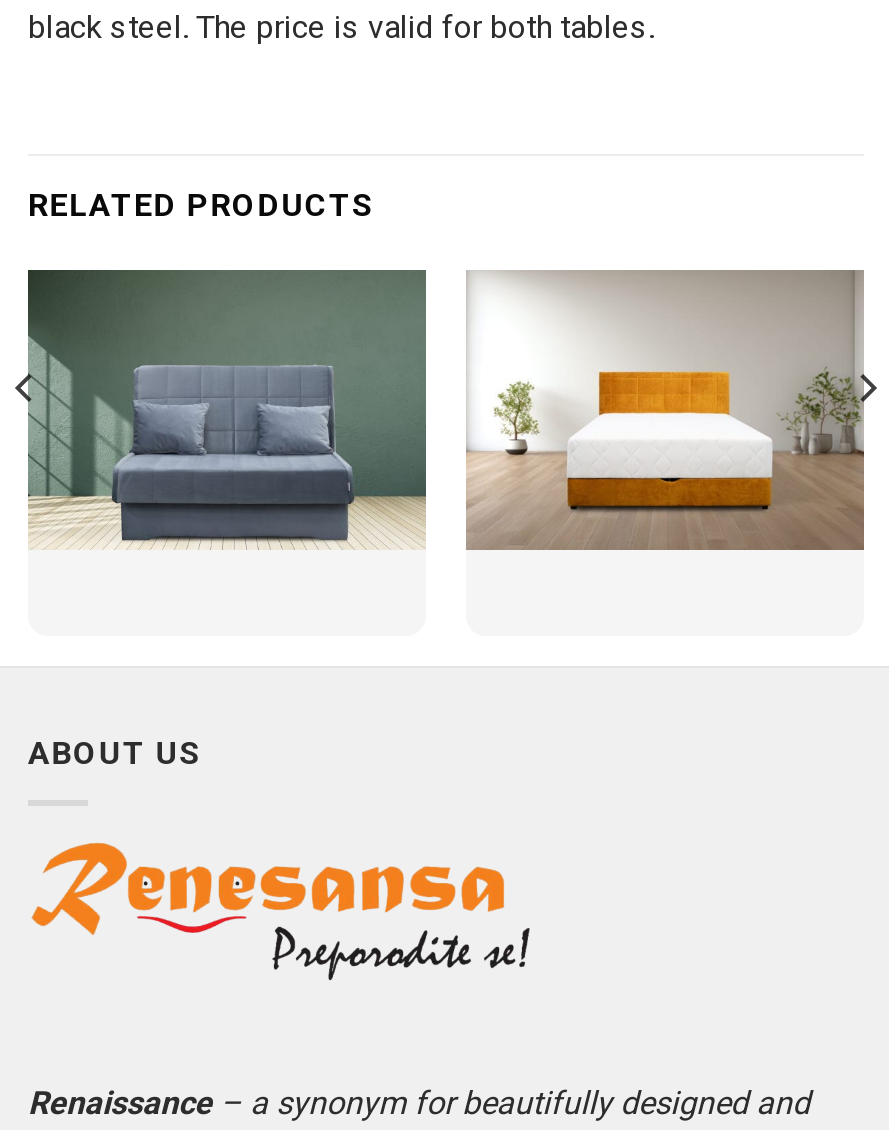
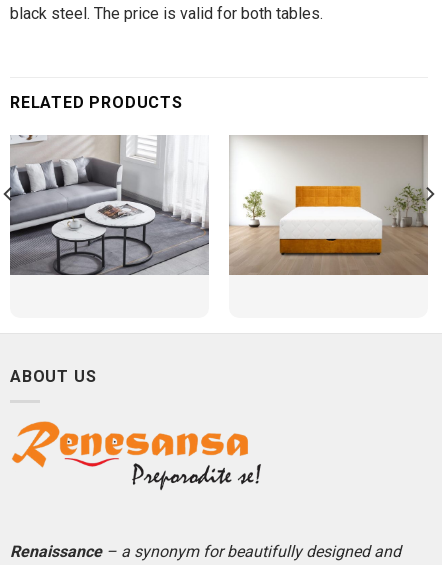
[26,268,428,550] [image] -> [9,134,209,276] [image]

